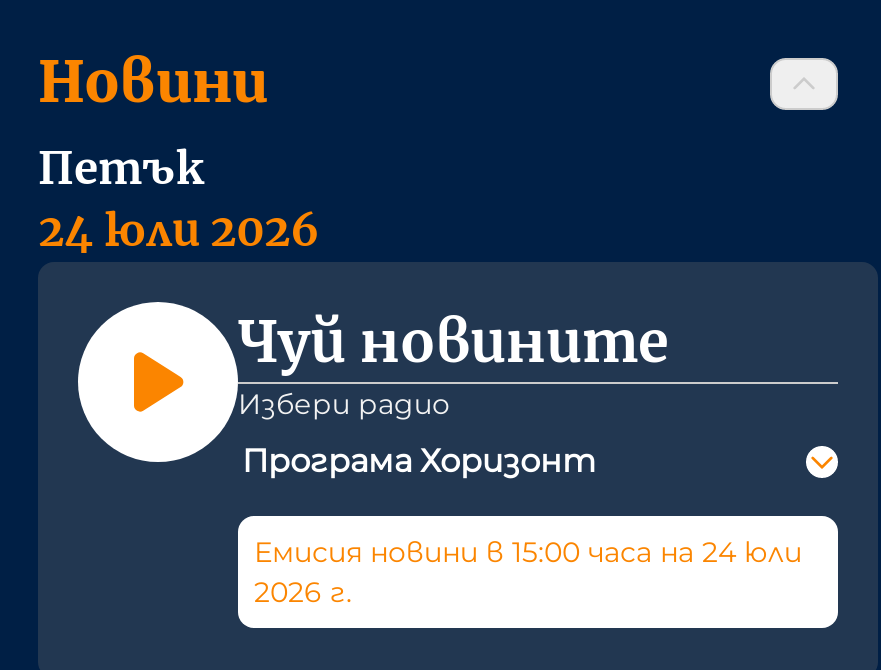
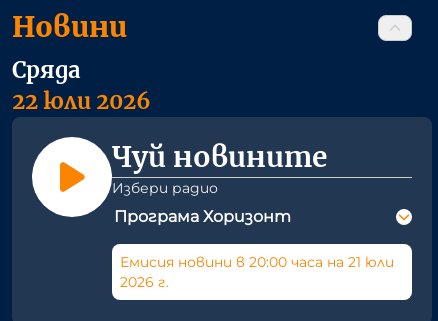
[38,140,320,258] Петък | 24 юли 2026 -> [12,56,151,115] Сряда | 22 юли 2026
[254,534,802,570] Емисия новини в 15:00 часа на 24 юли -> [120,253,394,271] Емисия новини в 20:00 часа на 21 юли

